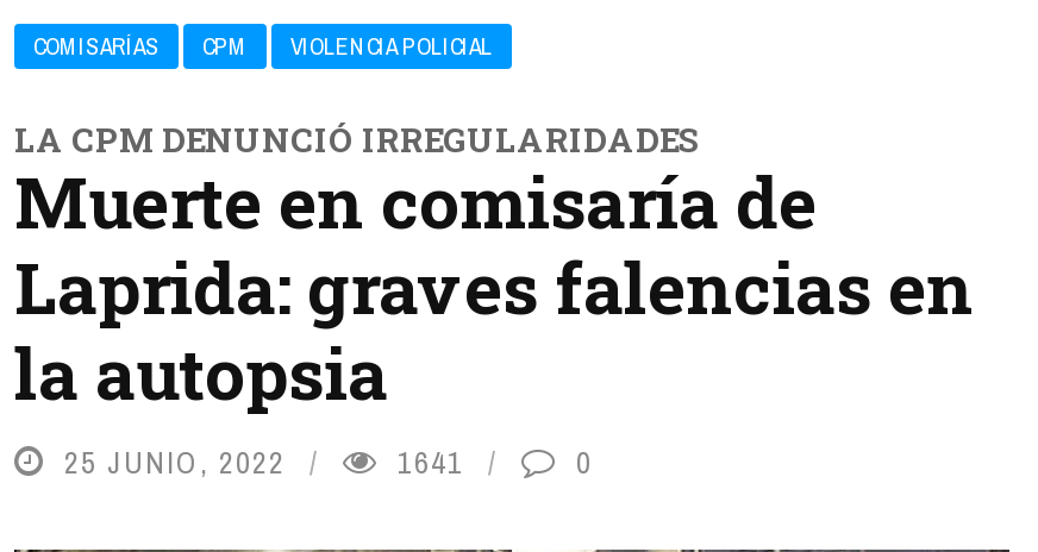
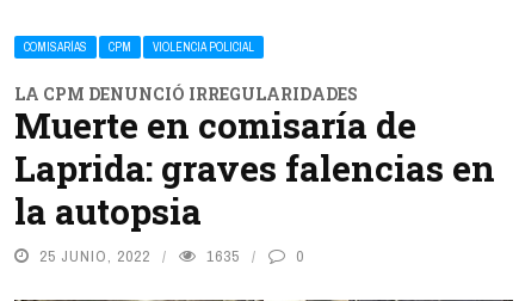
[398,444,464,484] 1641 -> [206,247,240,267] 1635

